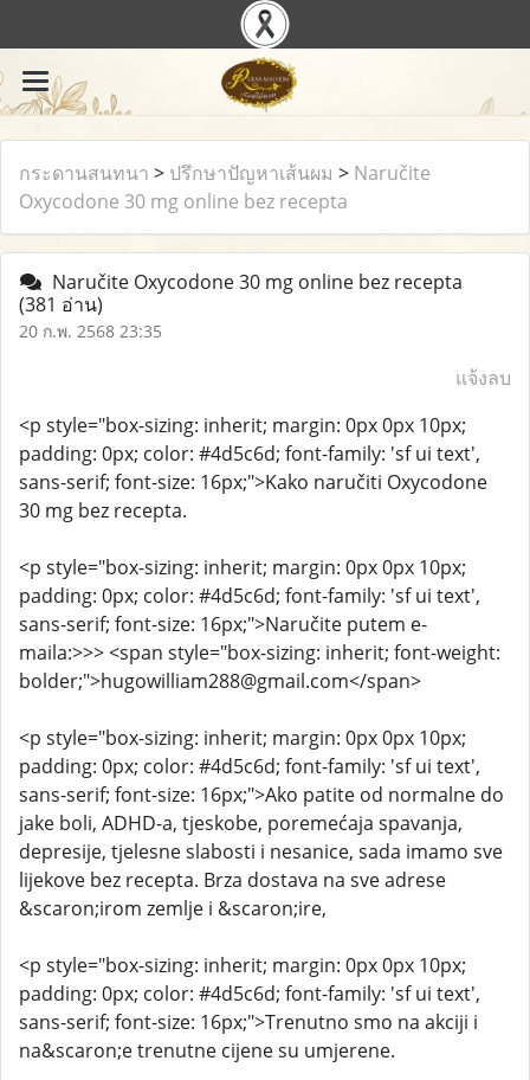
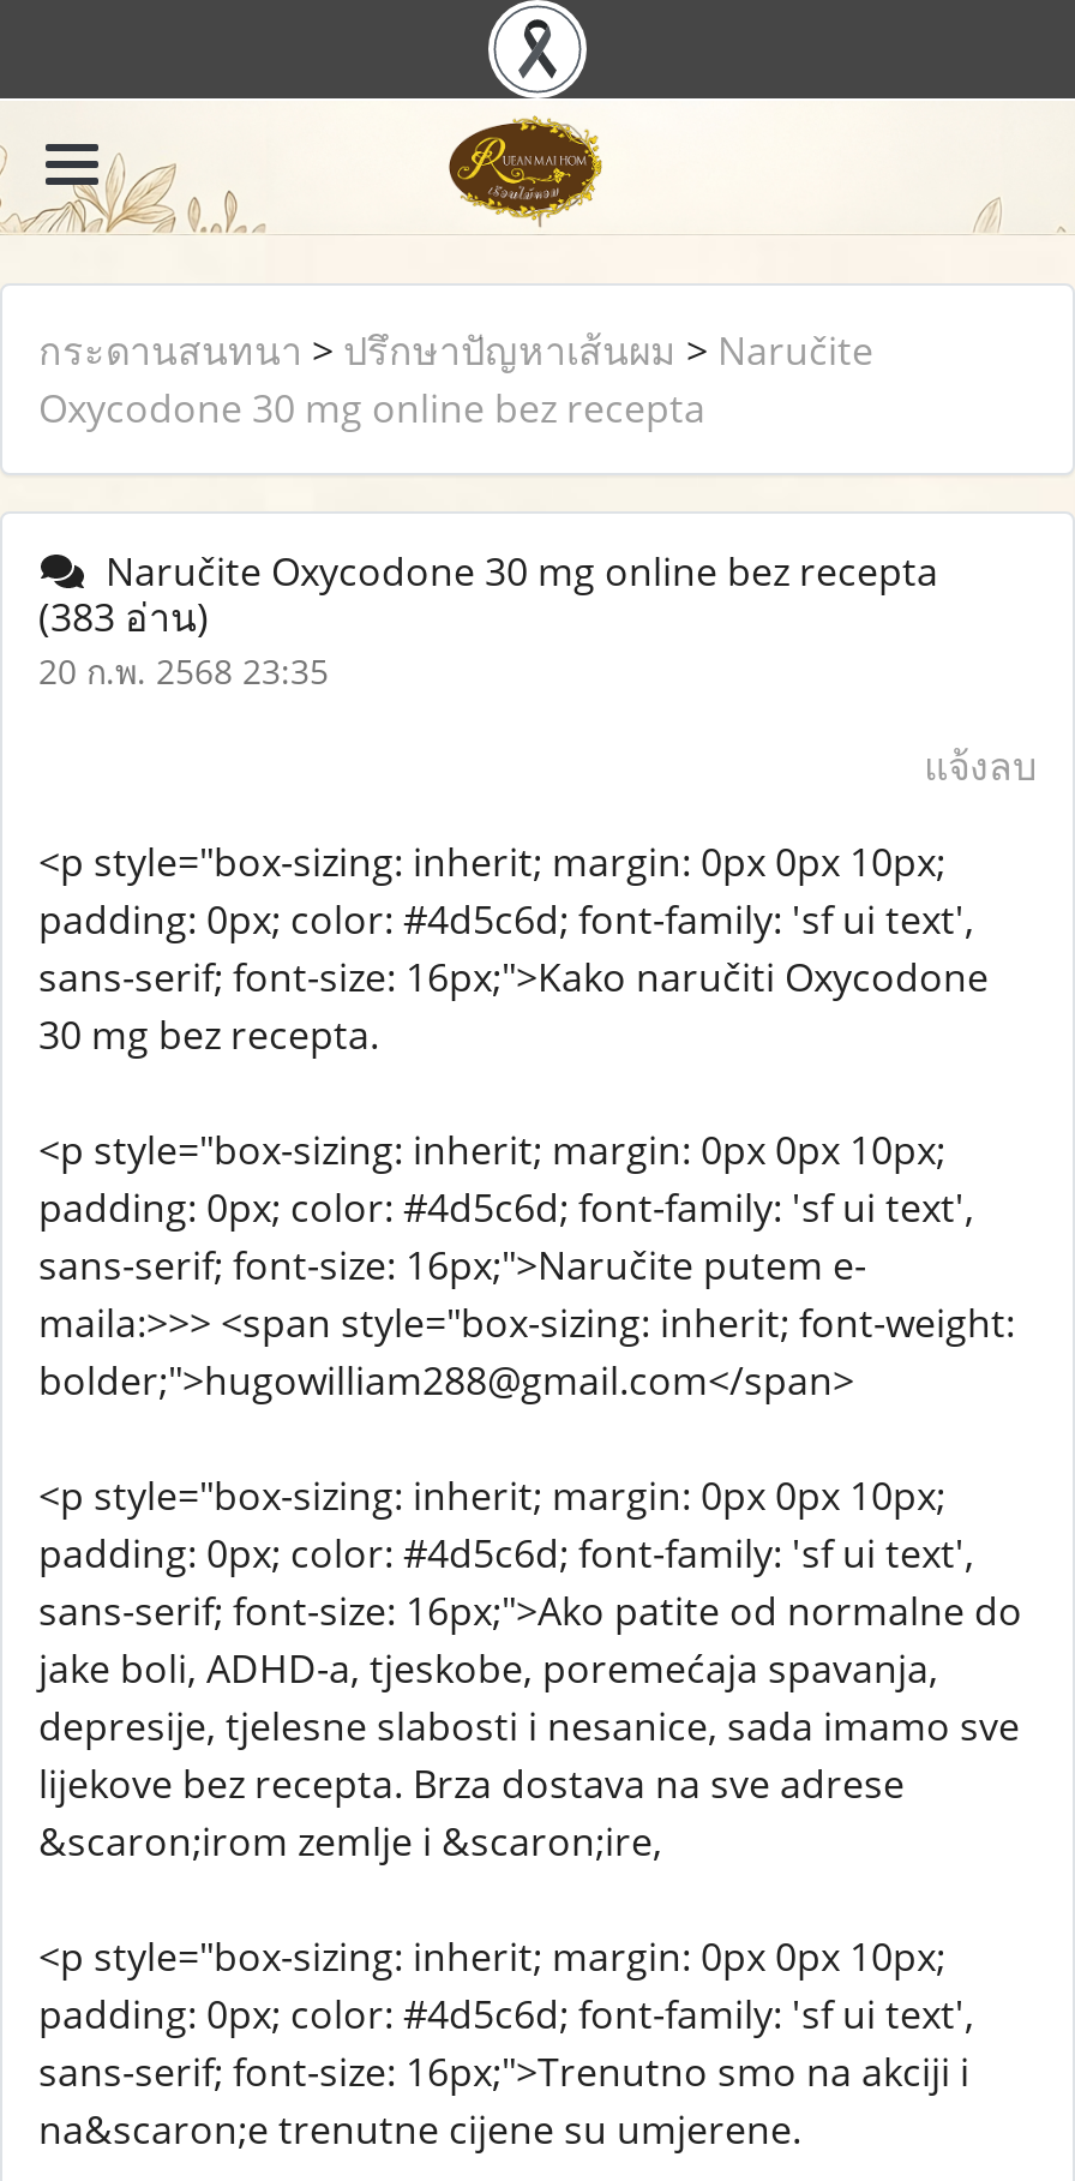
[19,291,103,317] (381 อ่าน) -> [38,591,209,643] (383 อ่าน)

